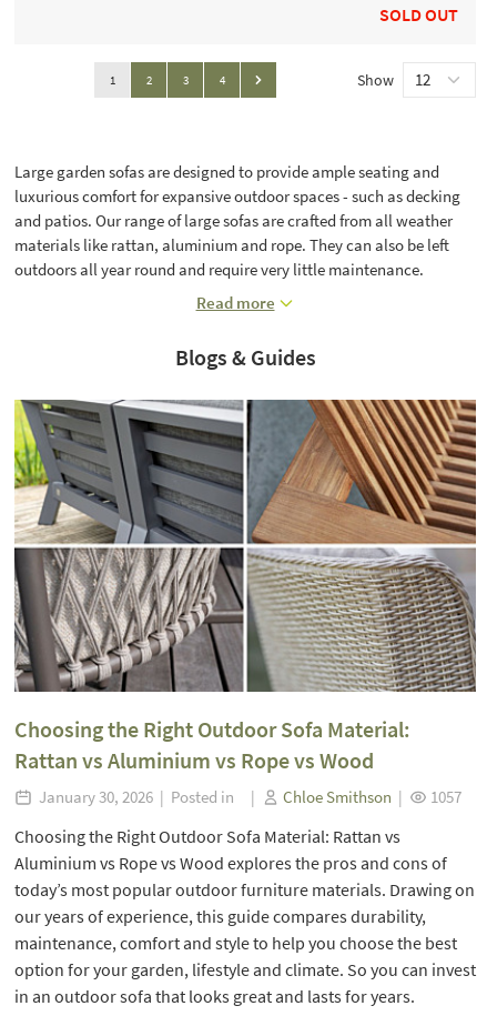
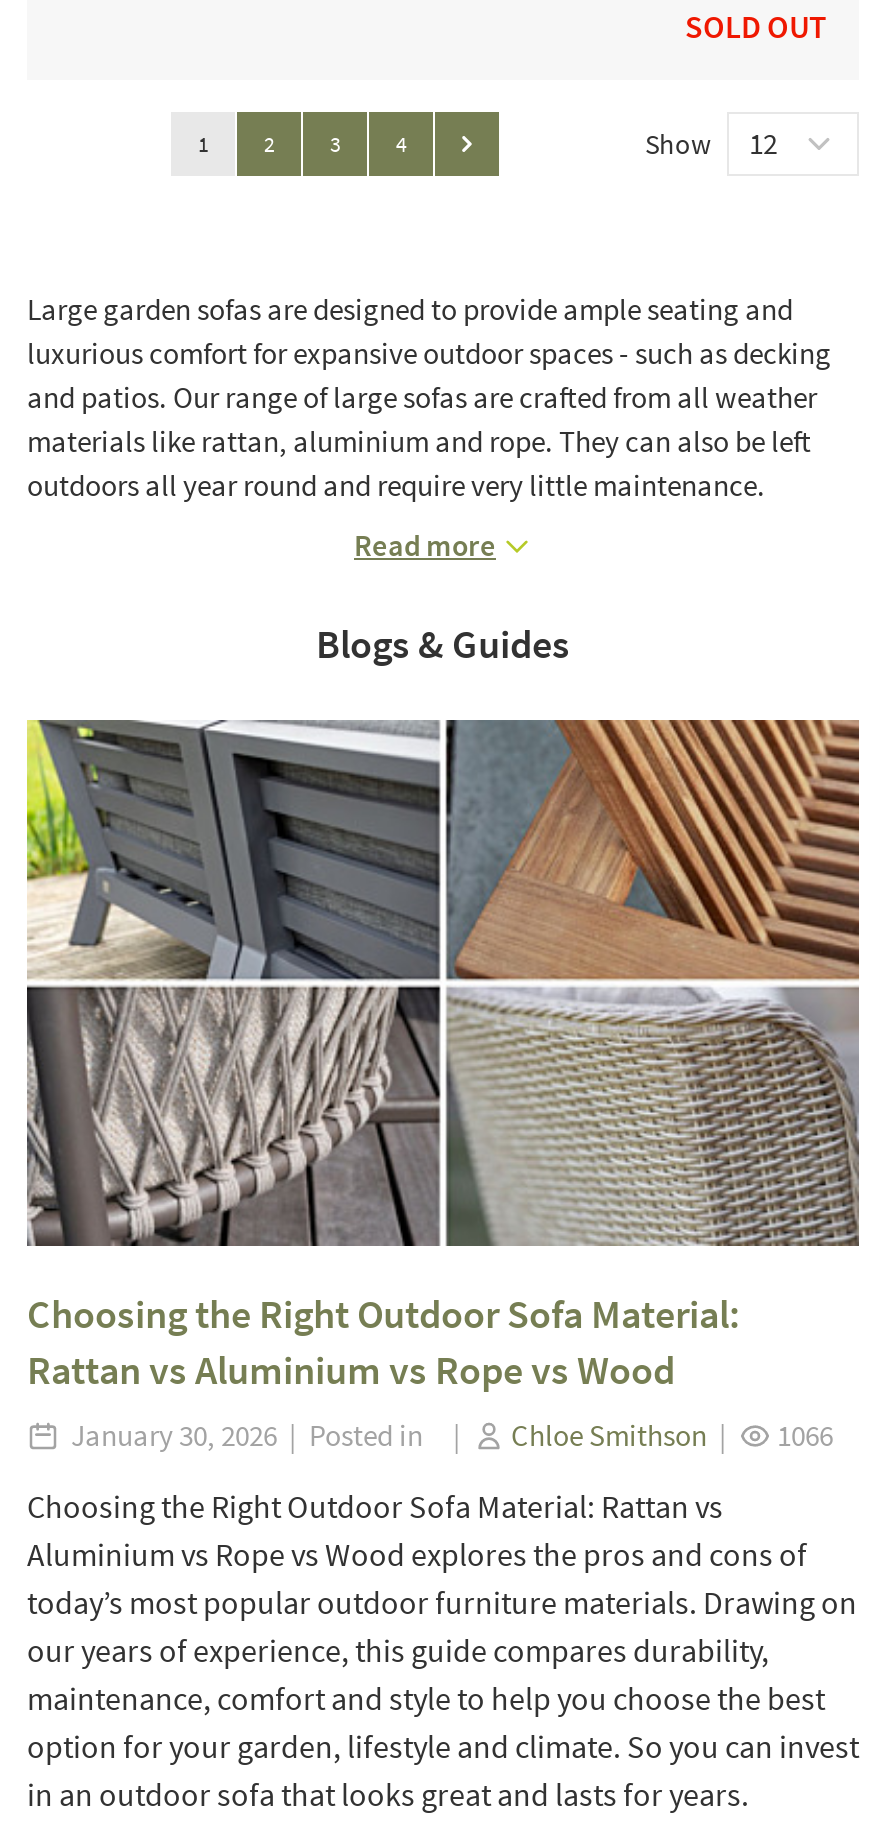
[427,786,461,807] 1057 -> [771,1415,833,1453] 1066

